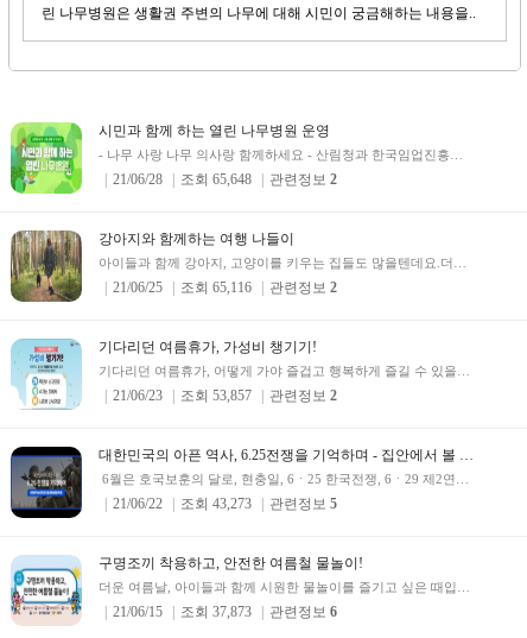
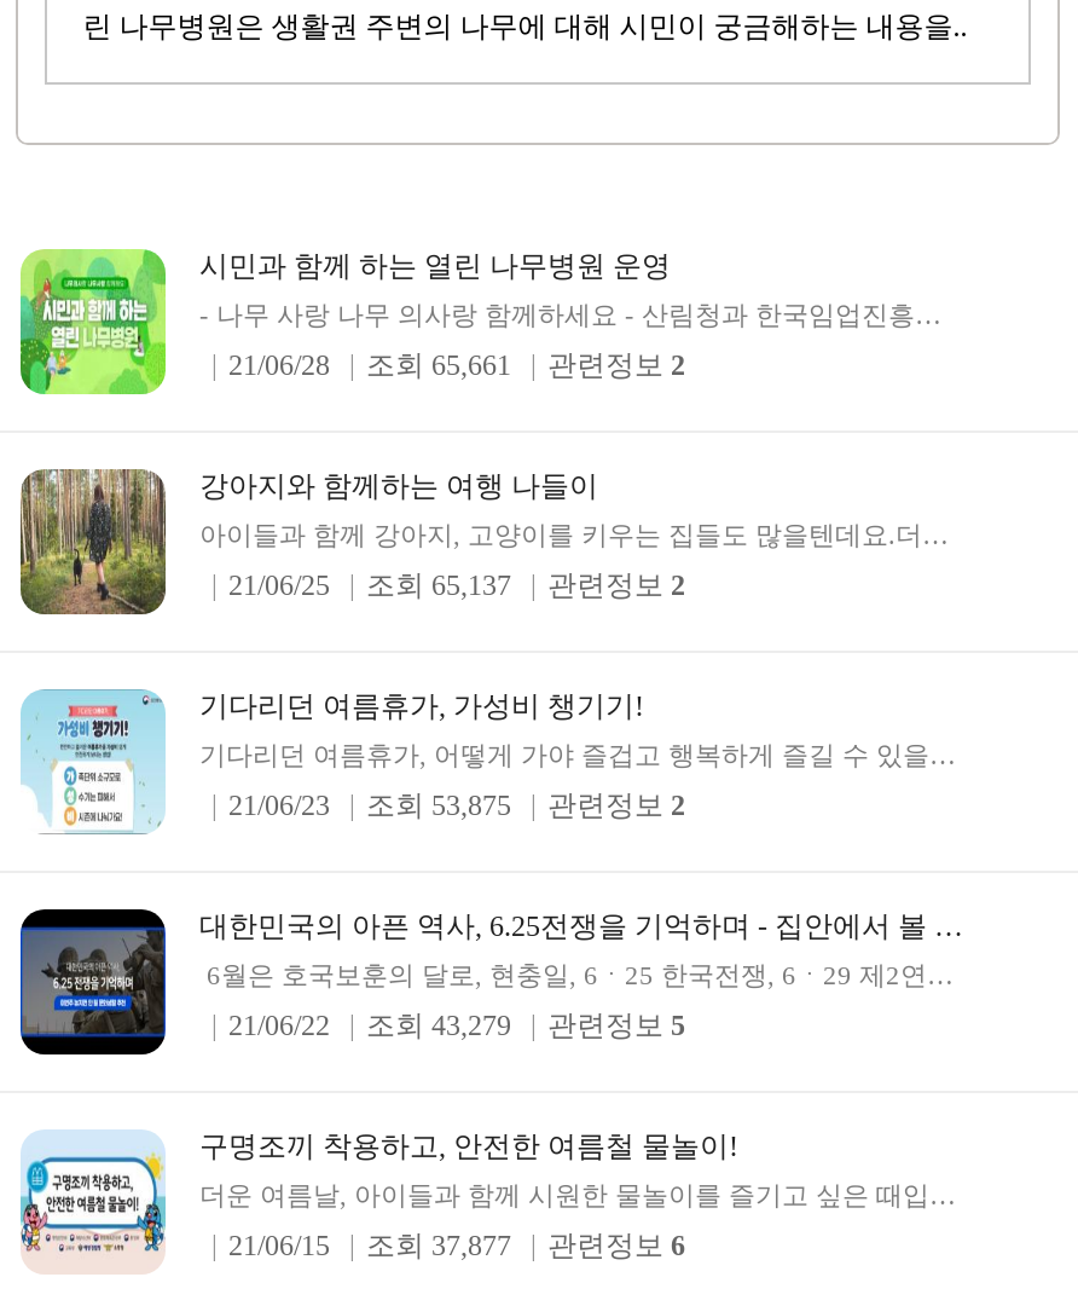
[113,171,337,187] 21/06/28 조회 65,648 관련정보 2 -> [228,347,685,381] 21/06/28 조회 65,661 관련정보 2
[113,279,337,295] 21/06/25 조회 65,116 관련정보 2 -> [228,567,685,601] 21/06/25 조회 65,137 관련정보 2
[113,387,337,403] 21/06/23 조회 53,857 관련정보 2 -> [228,787,685,821] 21/06/23 조회 53,875 관련정보 2
[113,495,337,512] 21/06/22 조회 43,273 관련정보 5 -> [228,1008,685,1041] 21/06/22 조회 43,279 관련정보 5
[113,603,337,620] 21/06/15 조회 37,873 관련정보 6 -> [228,1228,685,1261] 21/06/15 조회 37,877 관련정보 6

